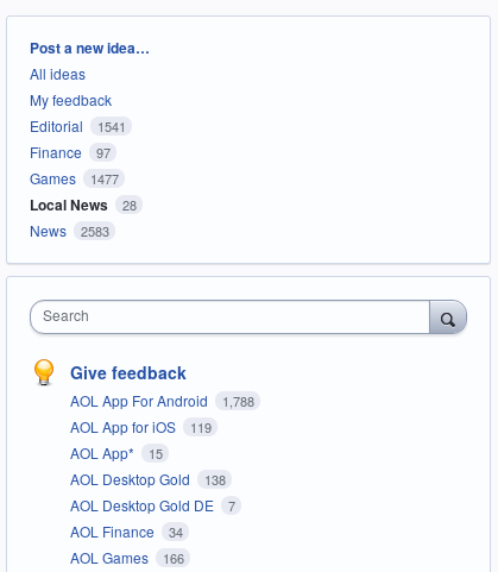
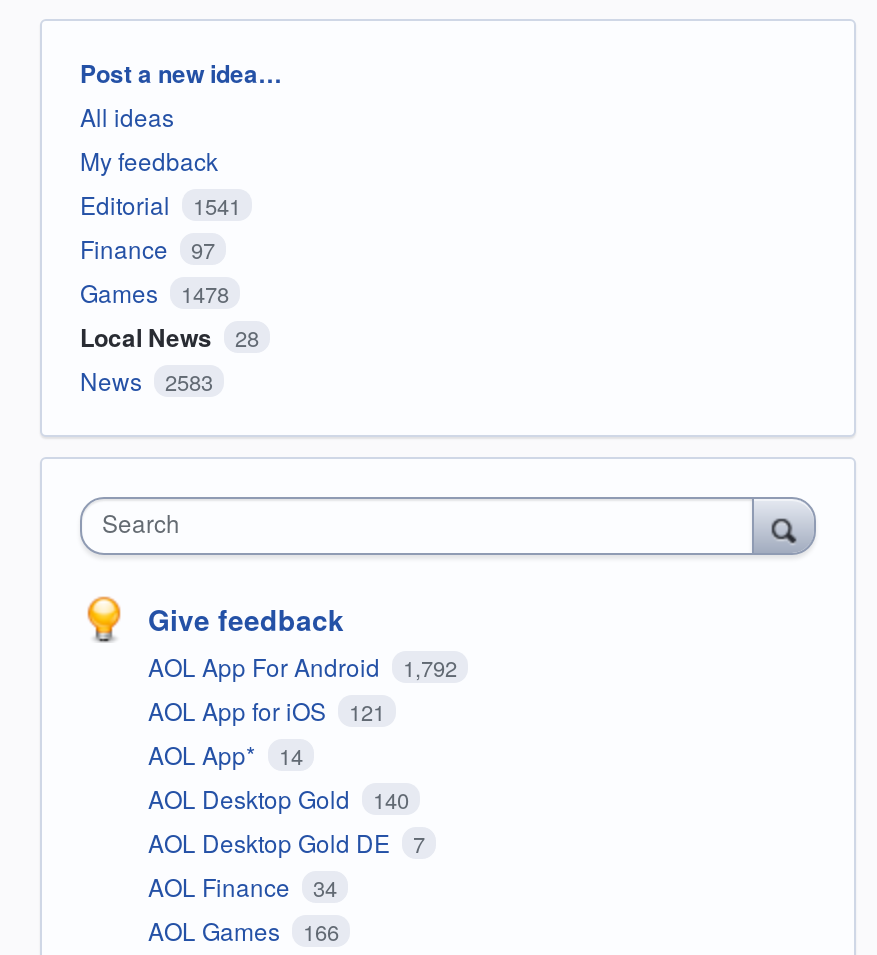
[30,168,118,188] Games 1477 -> [80,276,229,310] Games 1478
[70,390,254,411] AOL App For Android 1,788 -> [148,650,457,684] AOL App For Android 1,792
[70,417,211,437] AOL App for iOS 119 -> [148,694,385,728] AOL App for iOS 121
[70,443,162,463] AOL App* 15 -> [148,738,303,772] AOL App* 14
[70,469,225,489] AOL Desktop Gold 138 -> [148,782,409,816] AOL Desktop Gold 140

